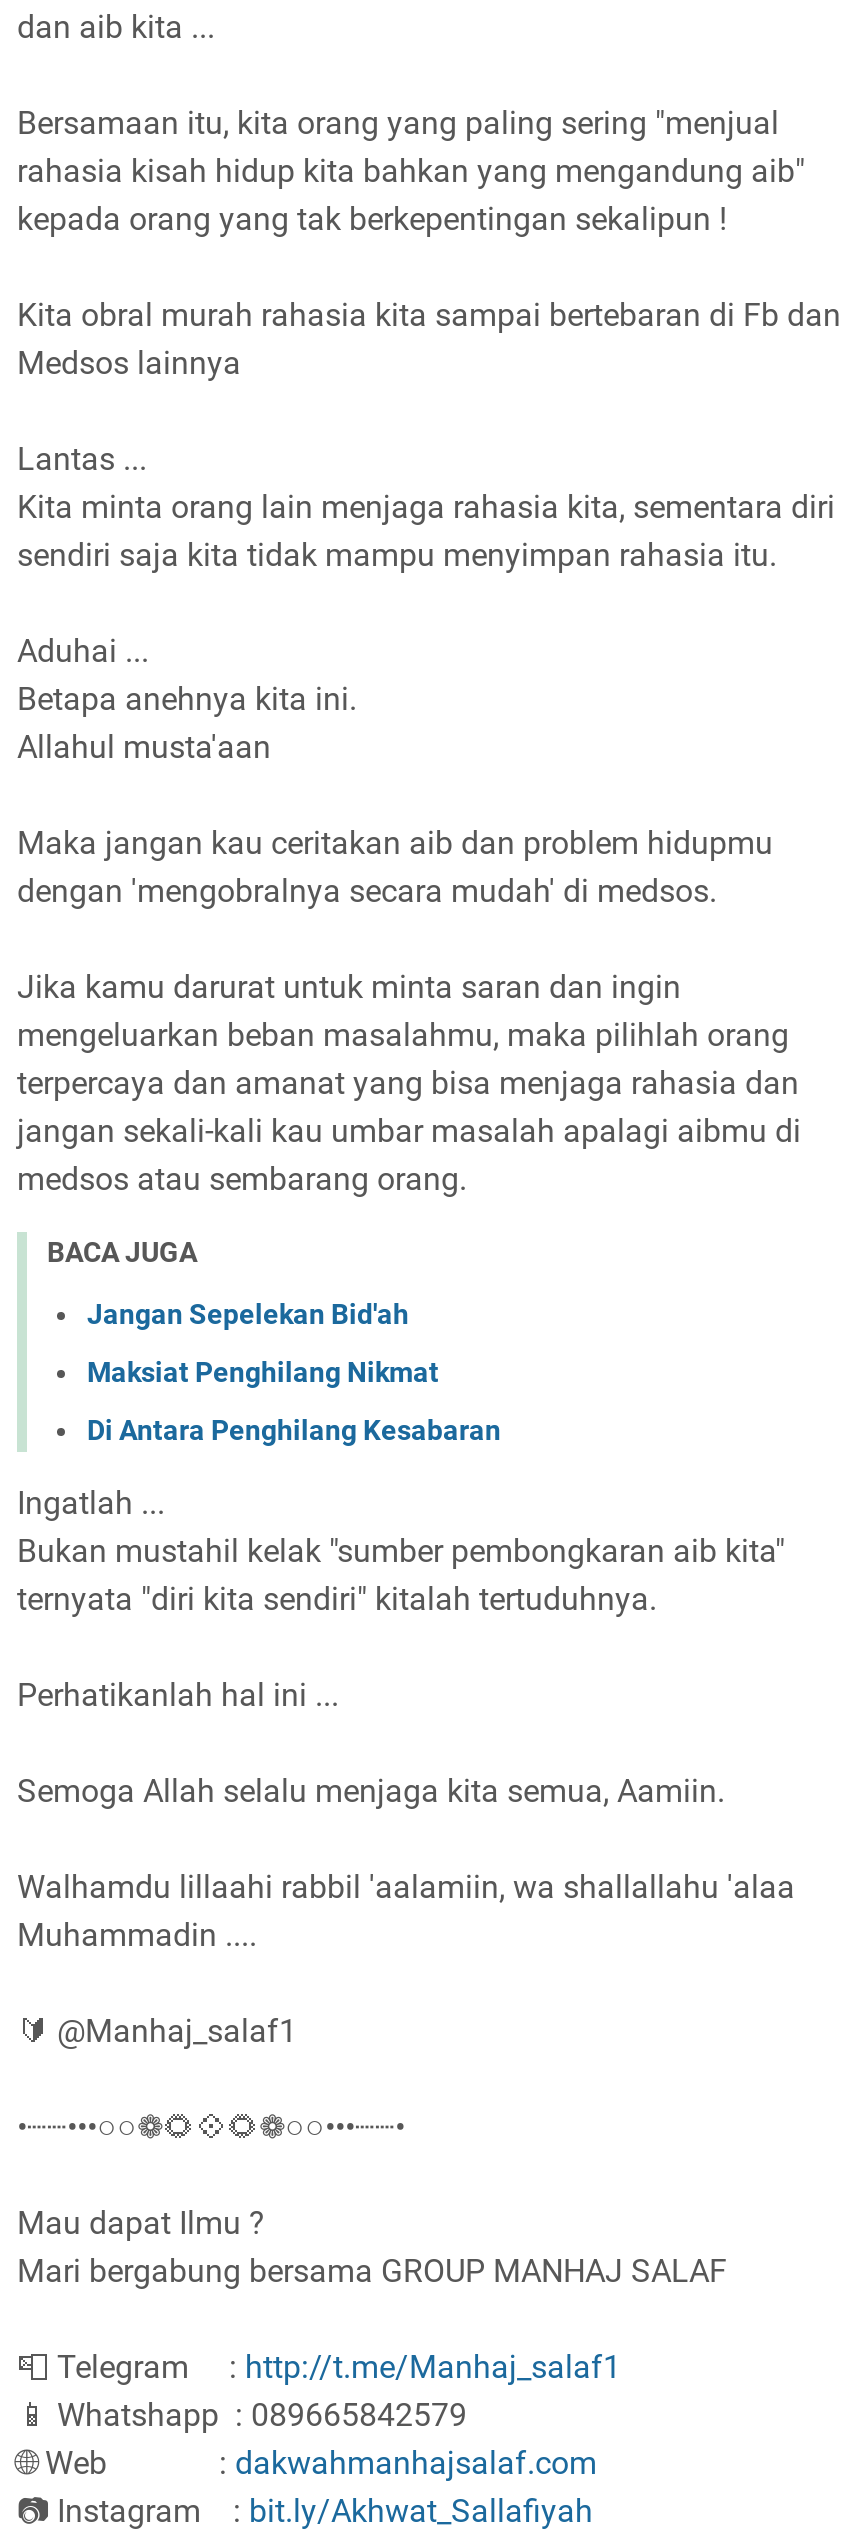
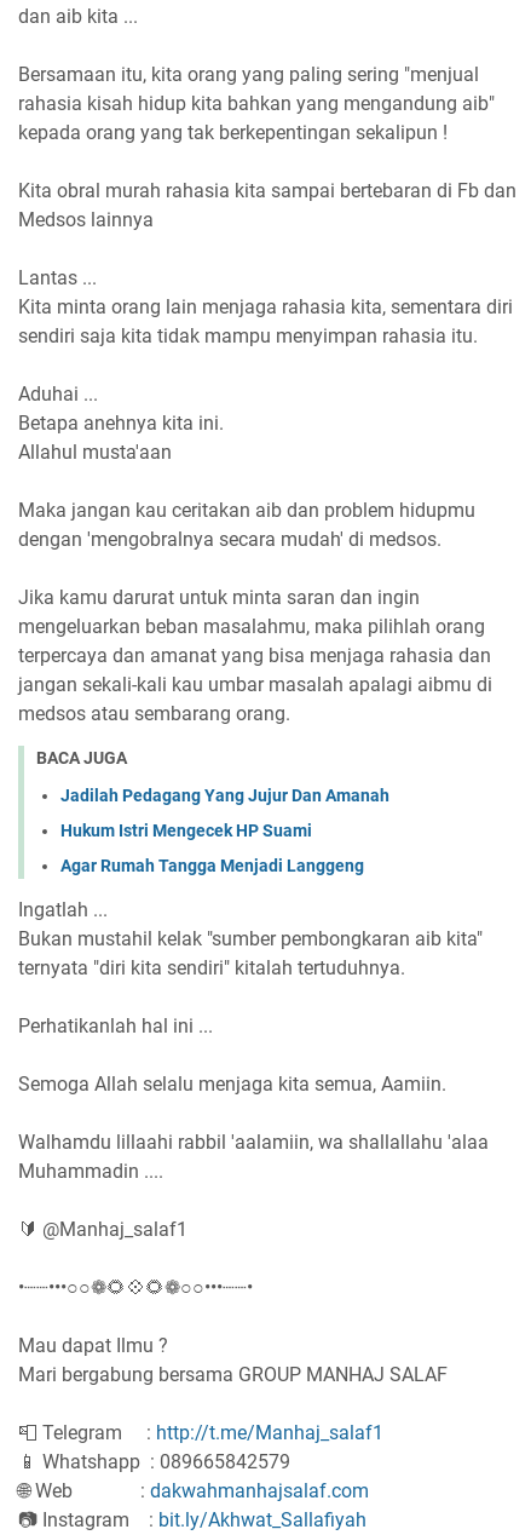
[87,1297,409,1329] Jangan Sepelekan Bid'ah -> [60,785,389,805] Jadilah Pedagang Yang Jujur Dan Amanah
[87,1355,439,1387] Maksiat Penghilang Nikmat -> [60,820,312,840] Hukum Istri Mengecek HP Suami
[87,1413,501,1445] Di Antara Penghilang Kesabaran -> [60,855,364,875] Agar Rumah Tangga Menjadi Langgeng

